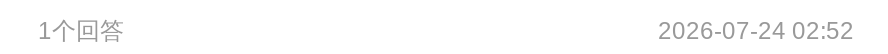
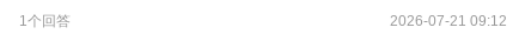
[658,17,854,45] 2026-07-24 02:52 -> [390,13,507,29] 2026-07-21 09:12

